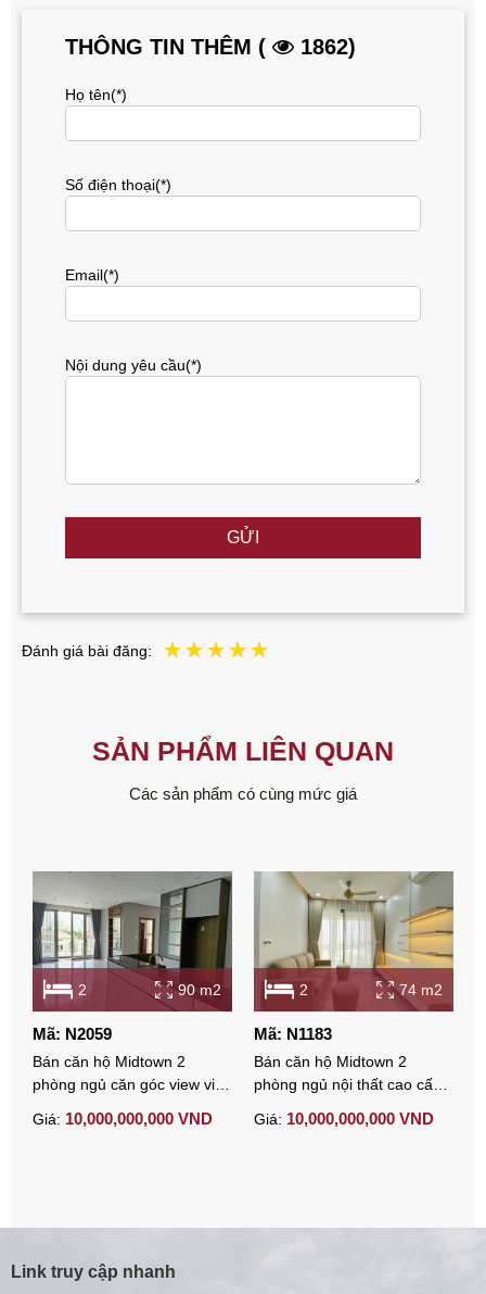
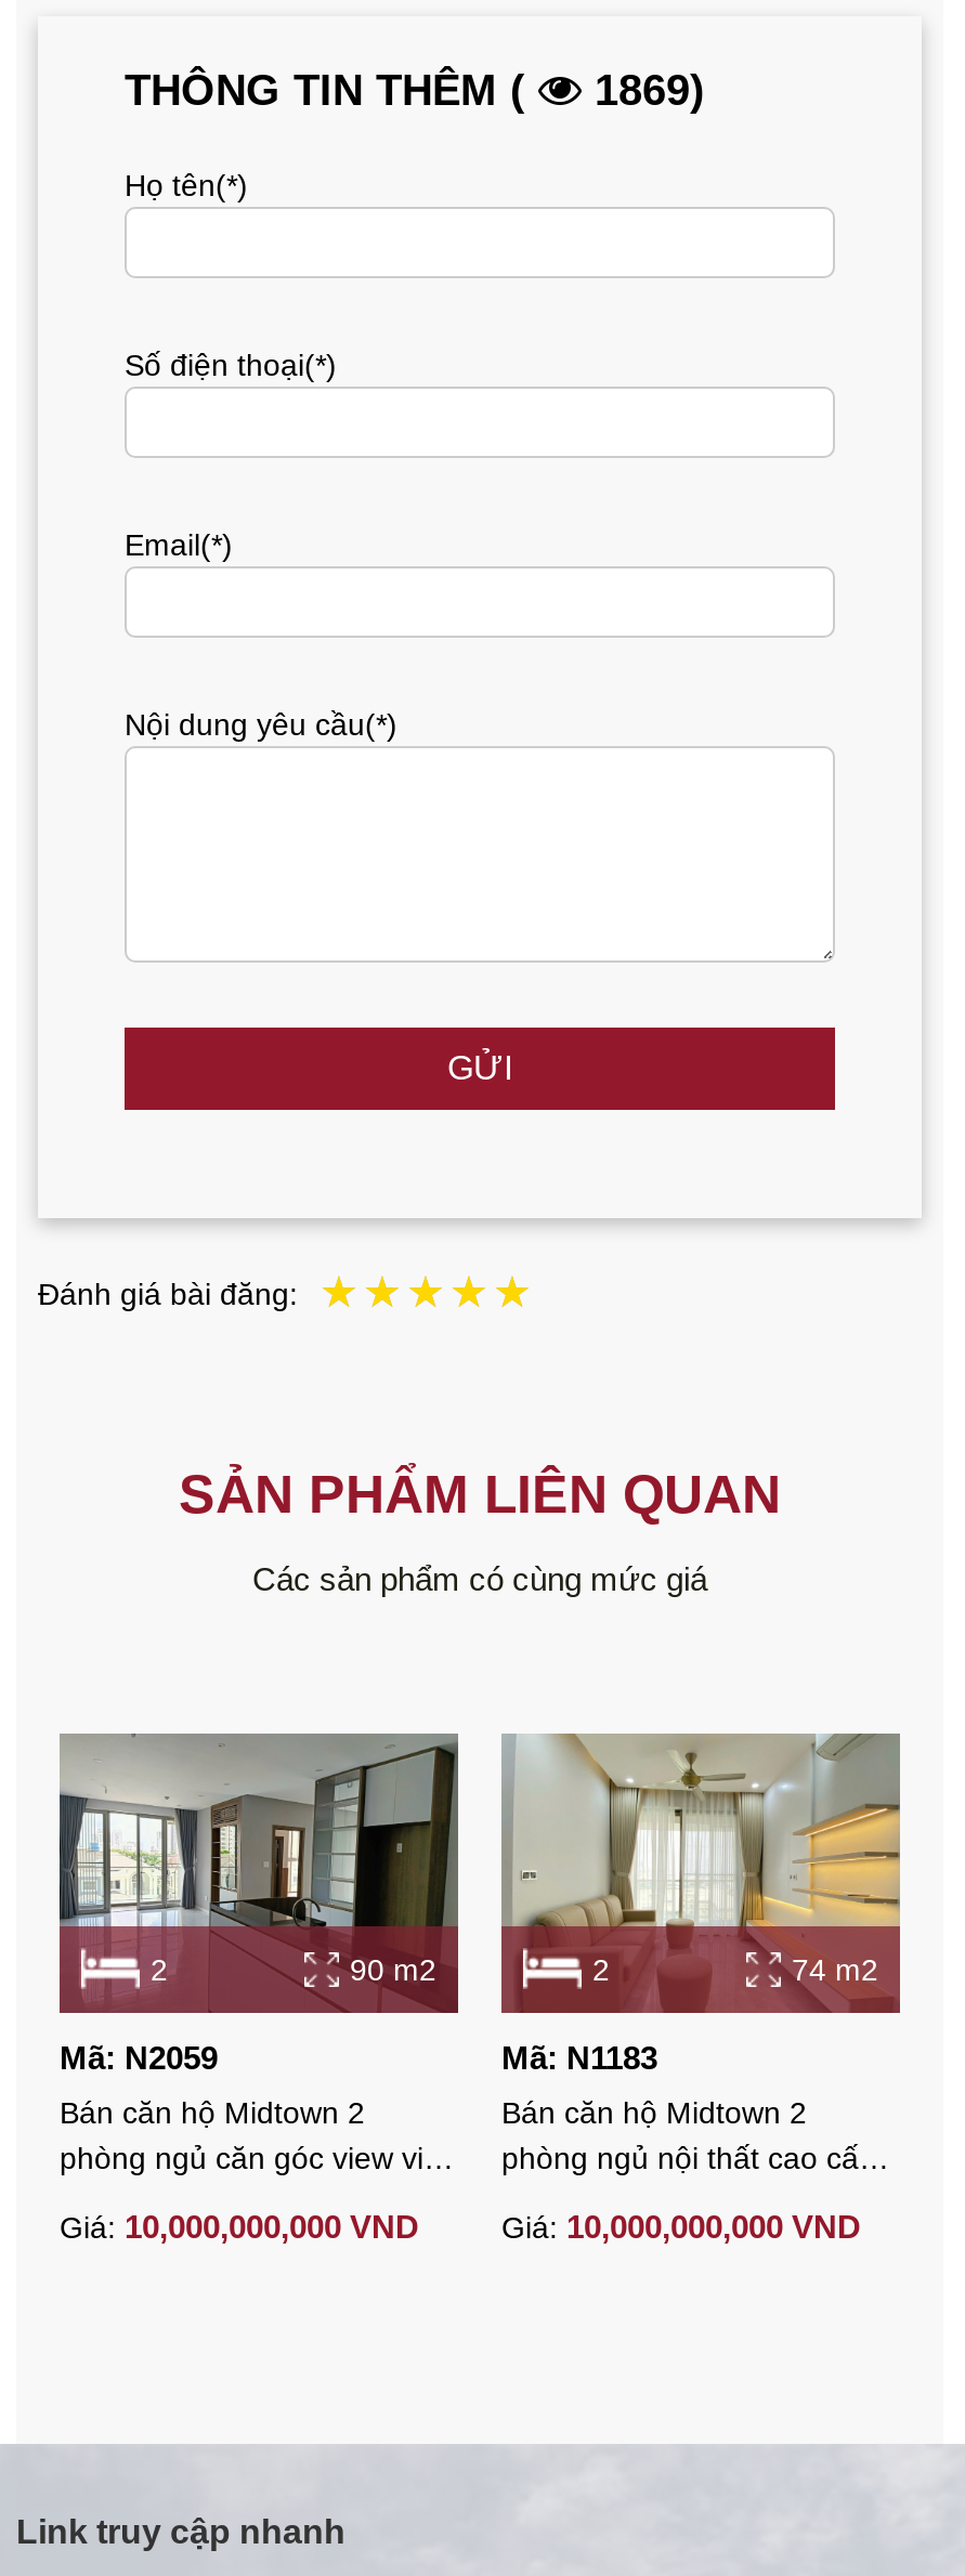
[65,35,356,59] THÔNG TIN THÊM ( 1862) -> [125,66,705,114] THÔNG TIN THÊM ( 1869)

